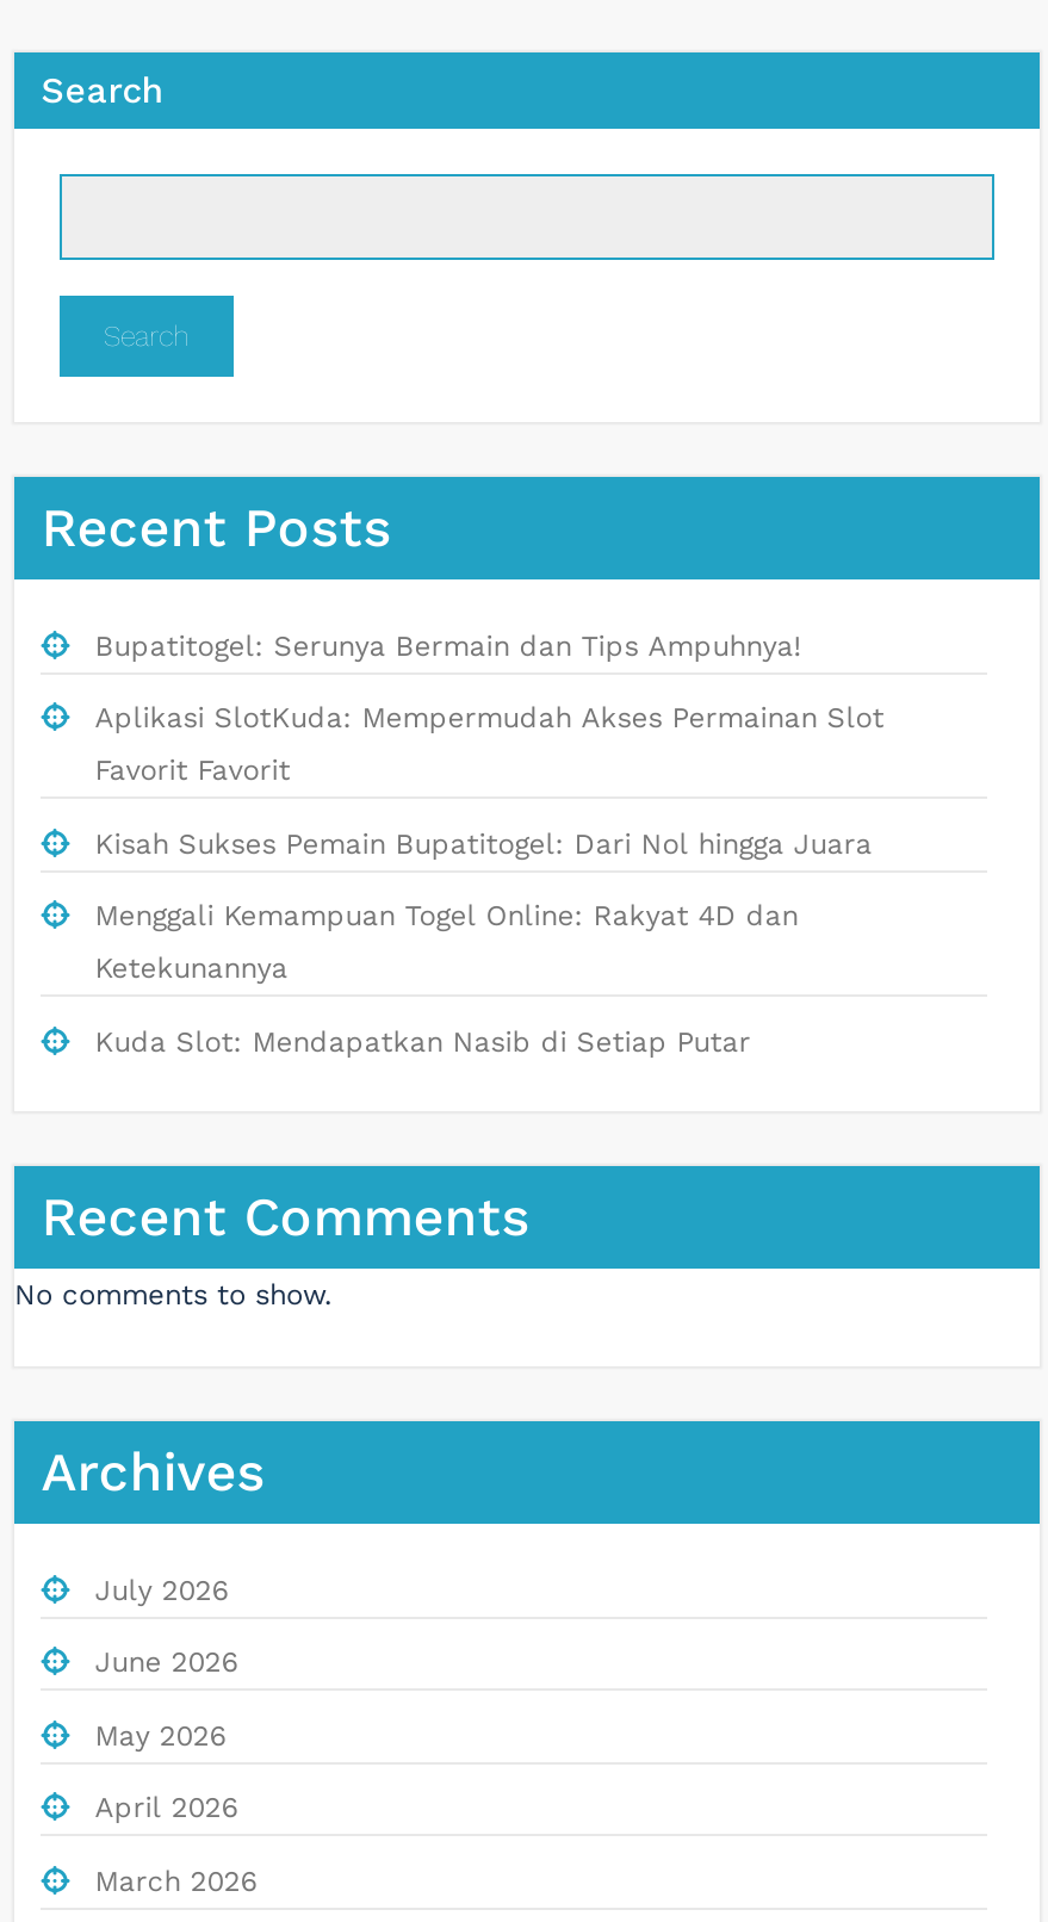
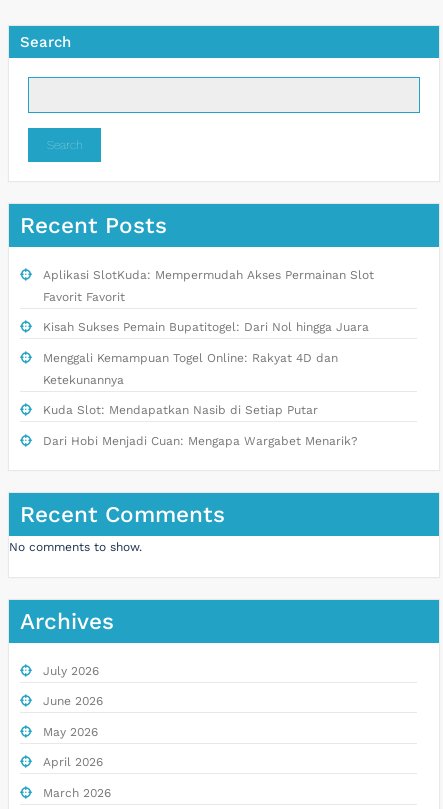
[95,629,801,662] Bupatitogel: Serunya Bermain dan Tips Ampuhnya! -> none
moved [95,701,884,1058] -> [43,268,374,417]: Aplikasi SlotKuda: Mempermudah Akses Permainan Slot | Favorit Favorit | Kisah Sukses Pemain Bupatitogel: Dari Nol hingga Juara | Menggali Kemampuan Togel Online: Rakyat 4D dan | Ketekunannya | Kuda Slot: Mendapatkan Nasib di Setiap Putar
none -> [43,434,358,448] Dari Hobi Menjadi Cuan: Mengapa Wargabet Menarik?

